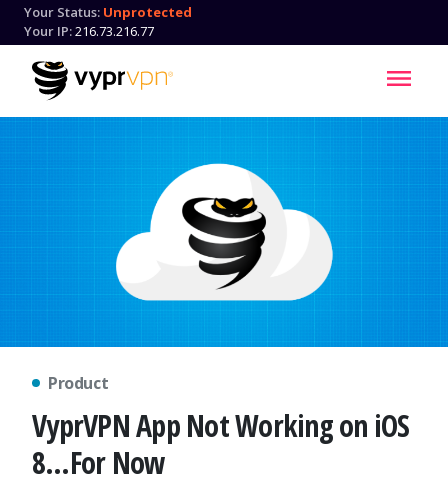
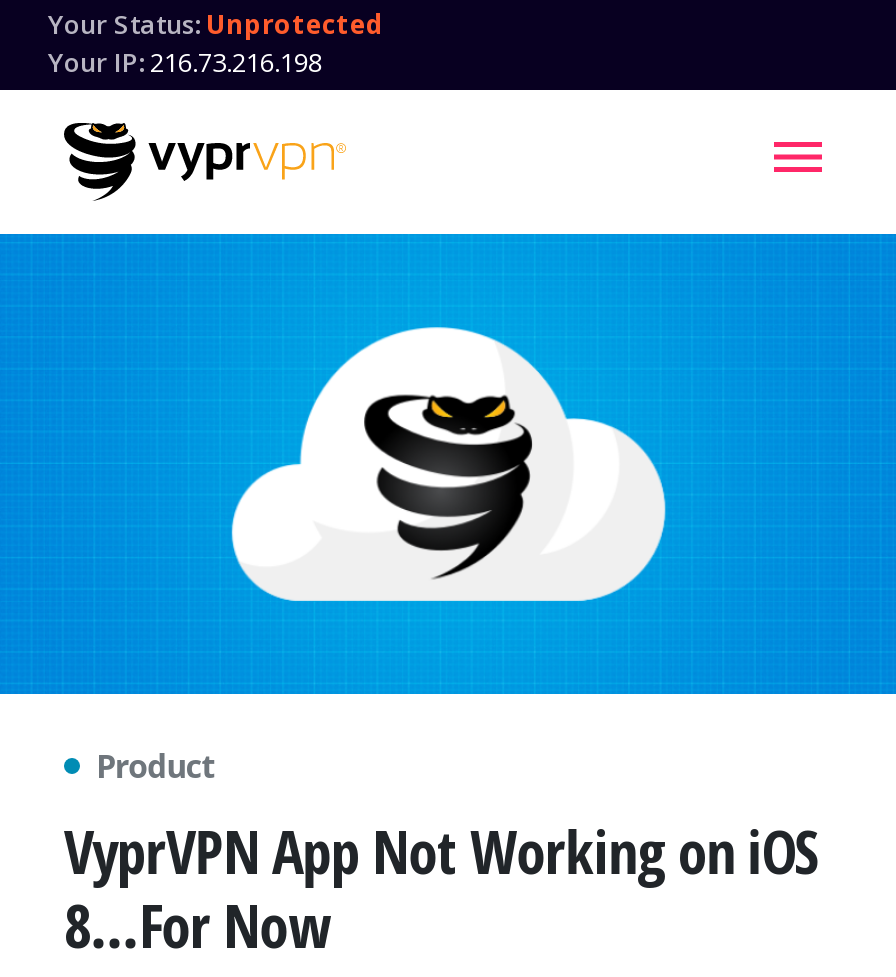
[24,22,154,40] Your IP: 216.73.216.77 -> [48,44,322,80] Your IP: 216.73.216.198

